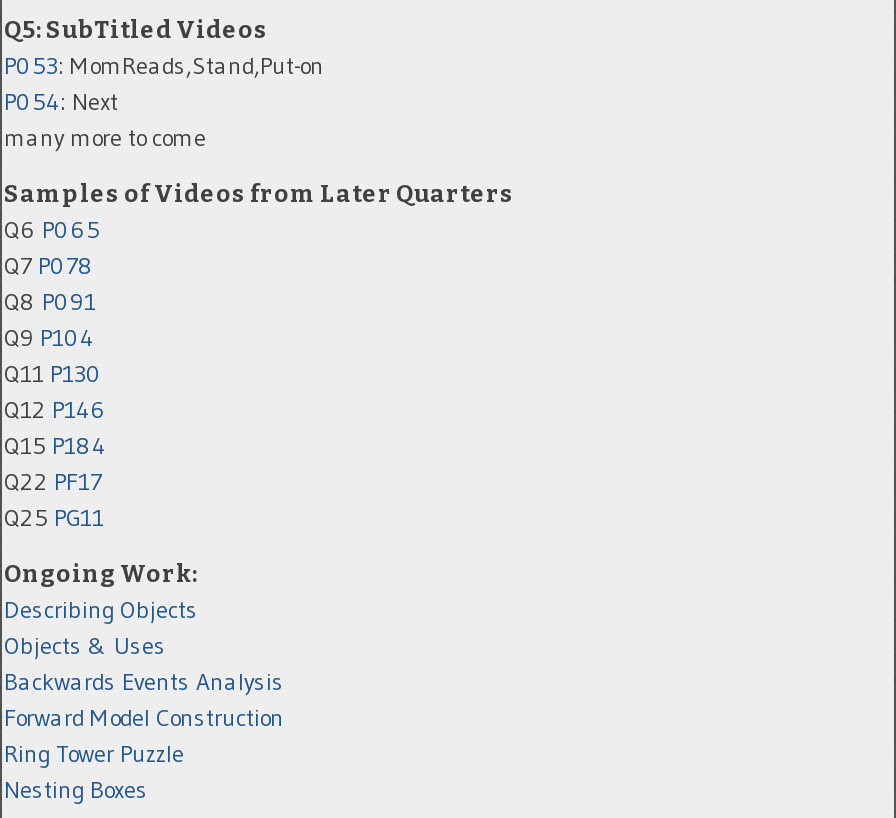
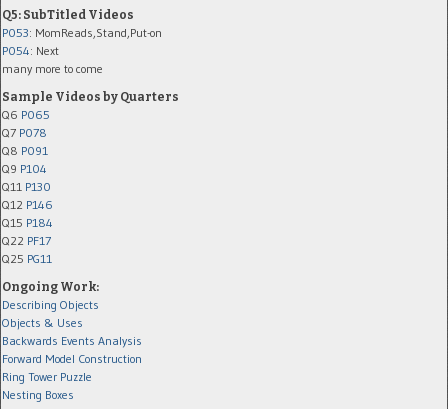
[4,179,514,207] Samples of Videos from Later Quarters -> [2,90,179,104] Sample Videos by Quarters

